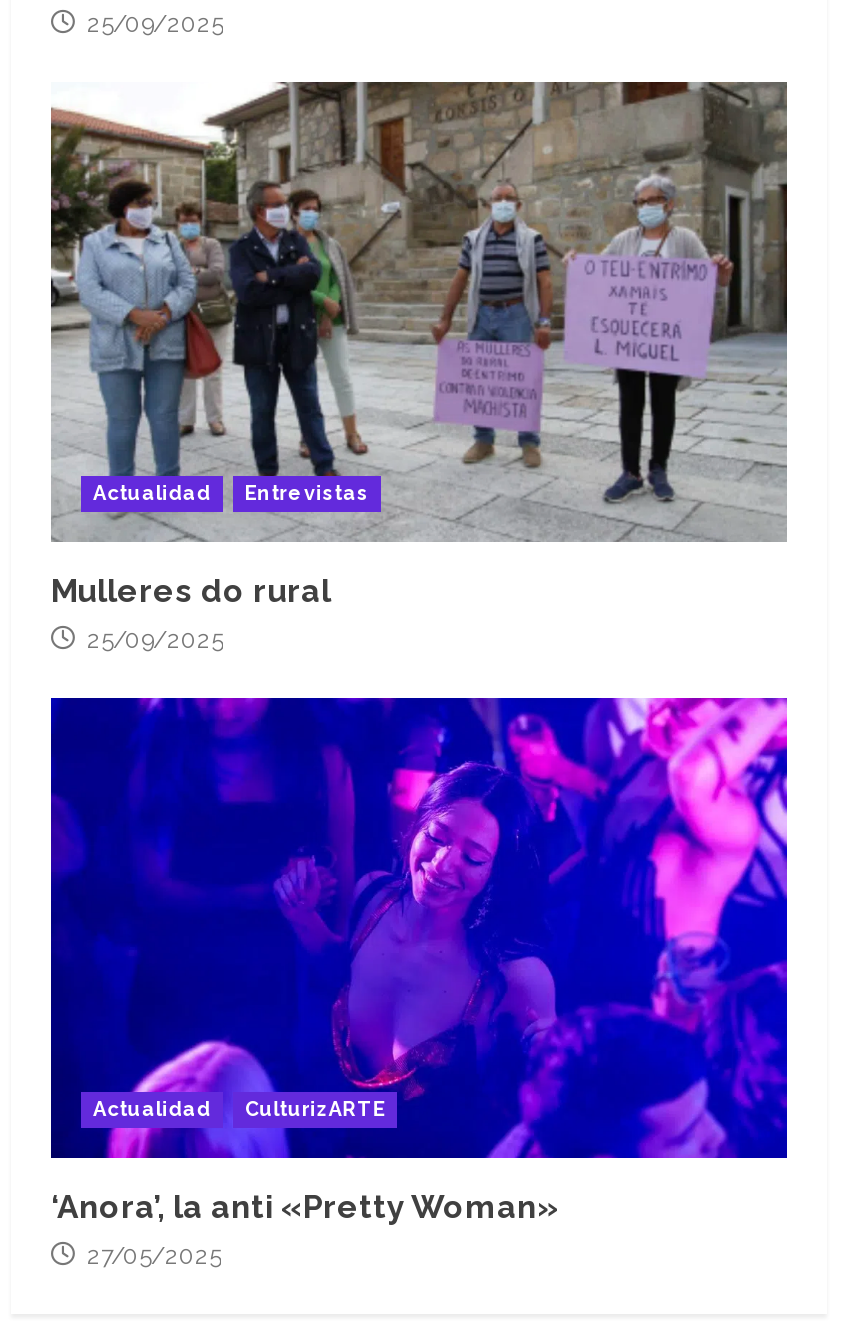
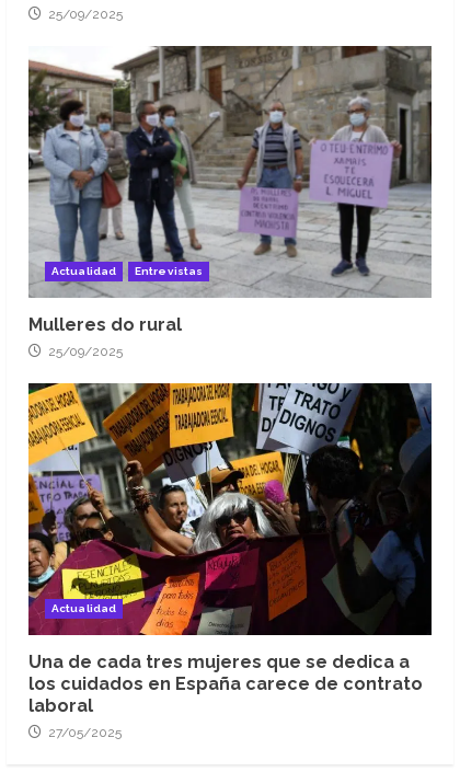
[49,696,789,1226] [image] | CulturizARTE | ‘Anora’, la anti «Pretty Woman» -> [27,382,433,716] [image] | Una de cada tres mujeres que se dedica a | los cuidados en España carece de contrato | laboral

